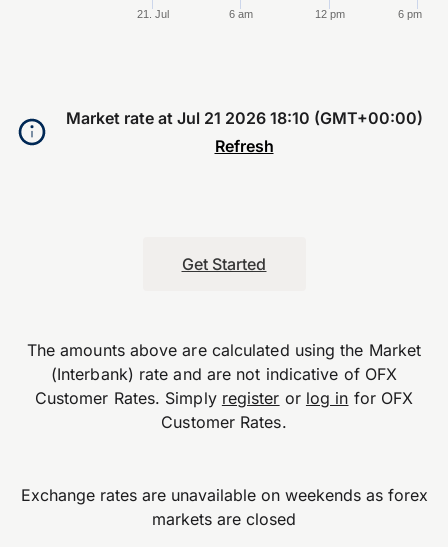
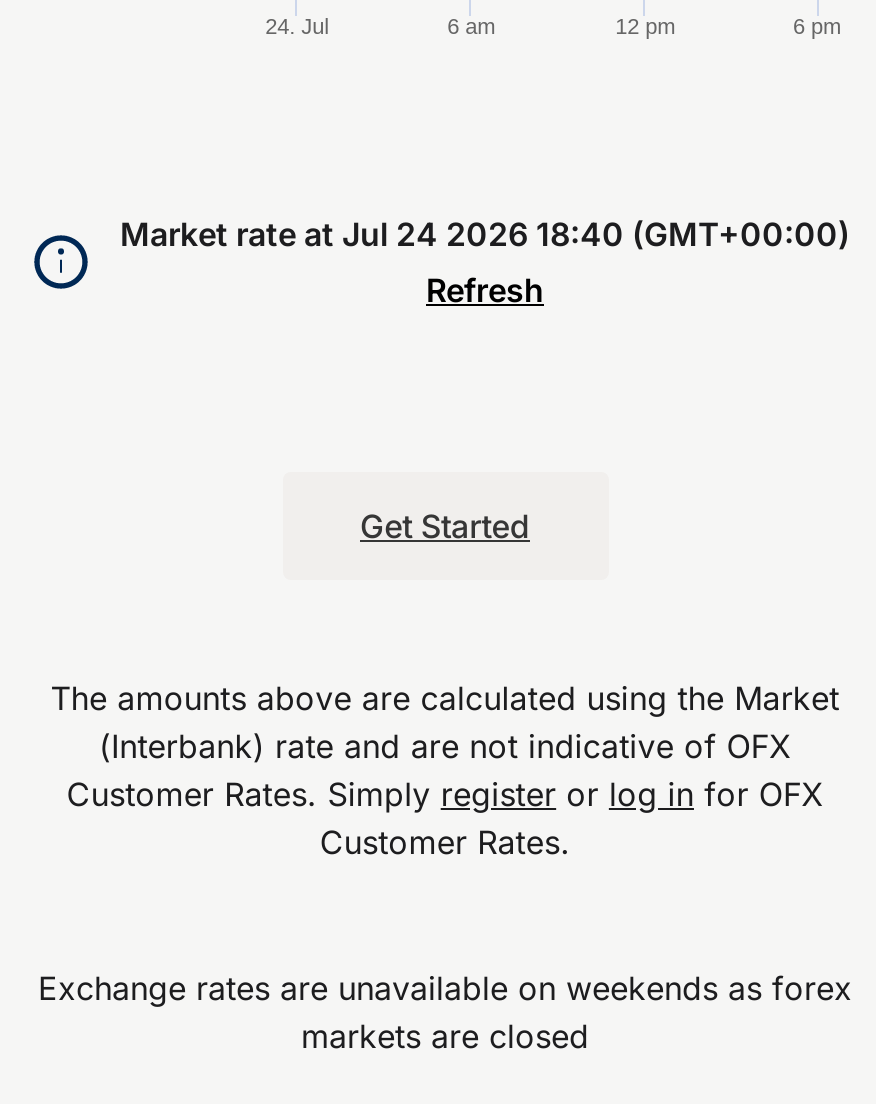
[137,8,169,20] 21. Jul -> [265,14,329,39] 24. Jul
[65,108,422,128] Market rate at Jul 21 2026 18:10 (GMT+00:00) -> [120,214,850,254] Market rate at Jul 24 2026 18:40 (GMT+00:00)

